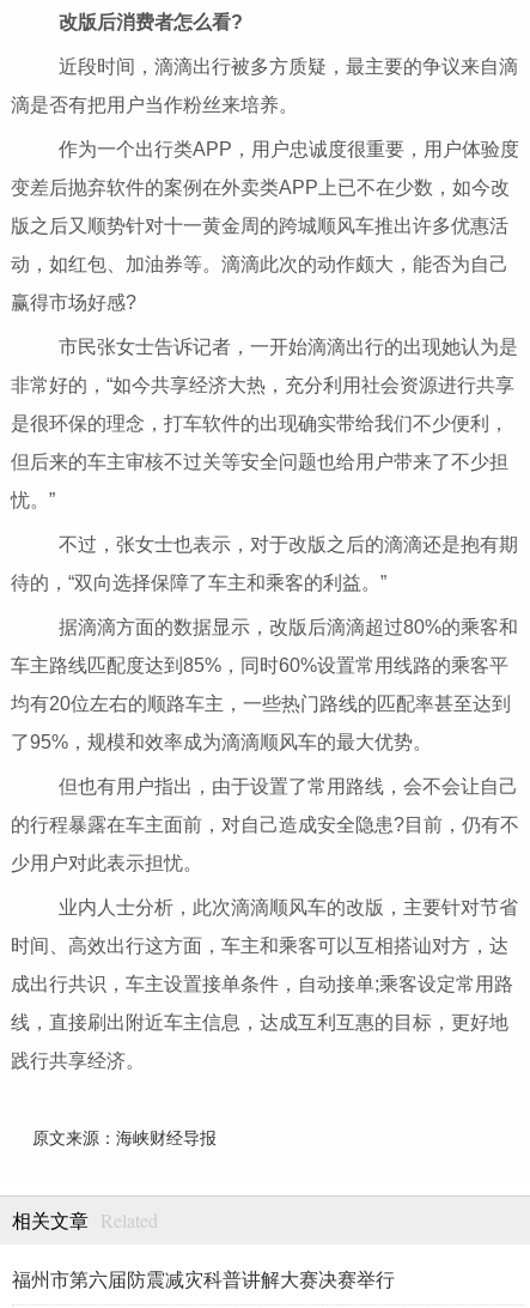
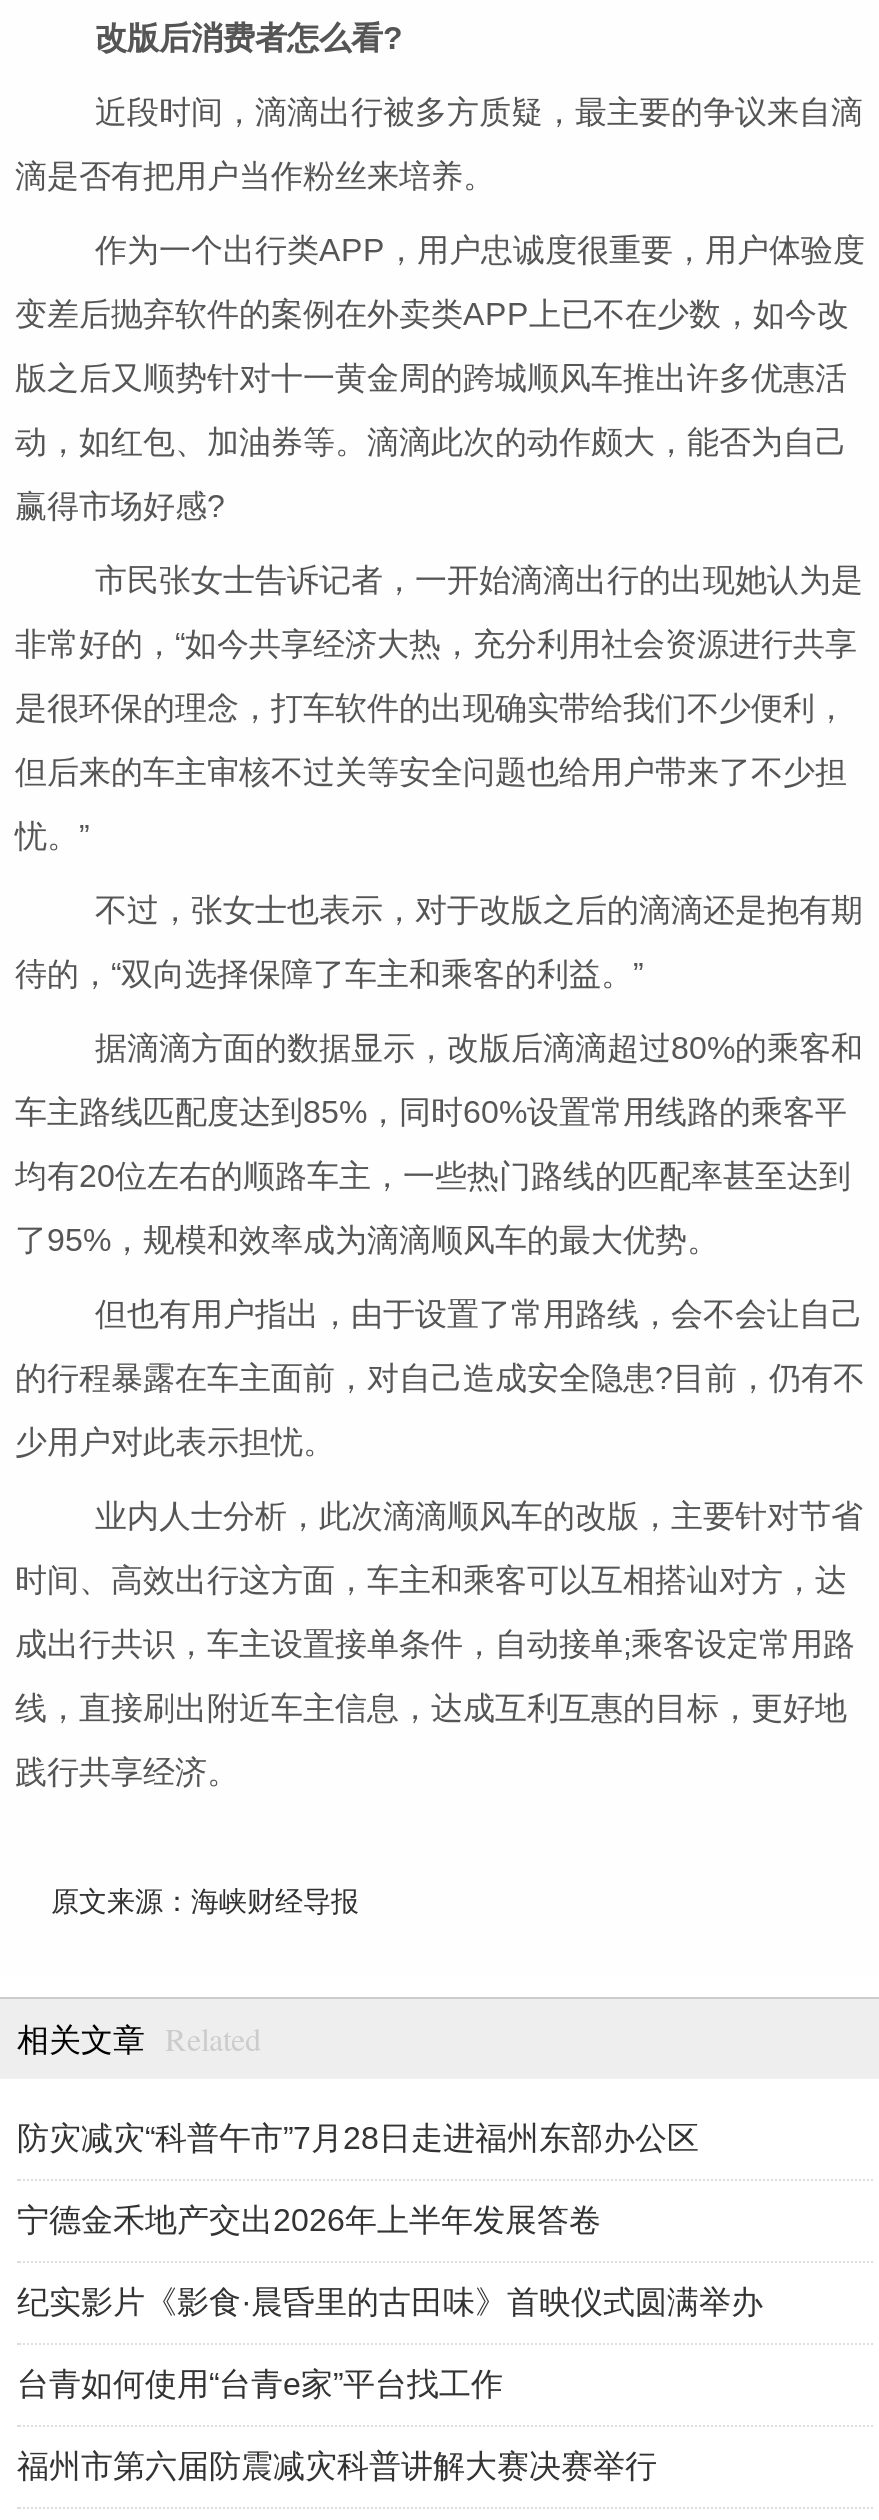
none -> [17,2121,763,2401] 防灾减灾“科普午市”7月28日走进福州东部办公区 | 宁德金禾地产交出2026年上半年发展答卷 | 纪实影片《影食·晨昏里的古田味》首映仪式圆满举办 | 台青如何使用“台青e家”平台找工作

